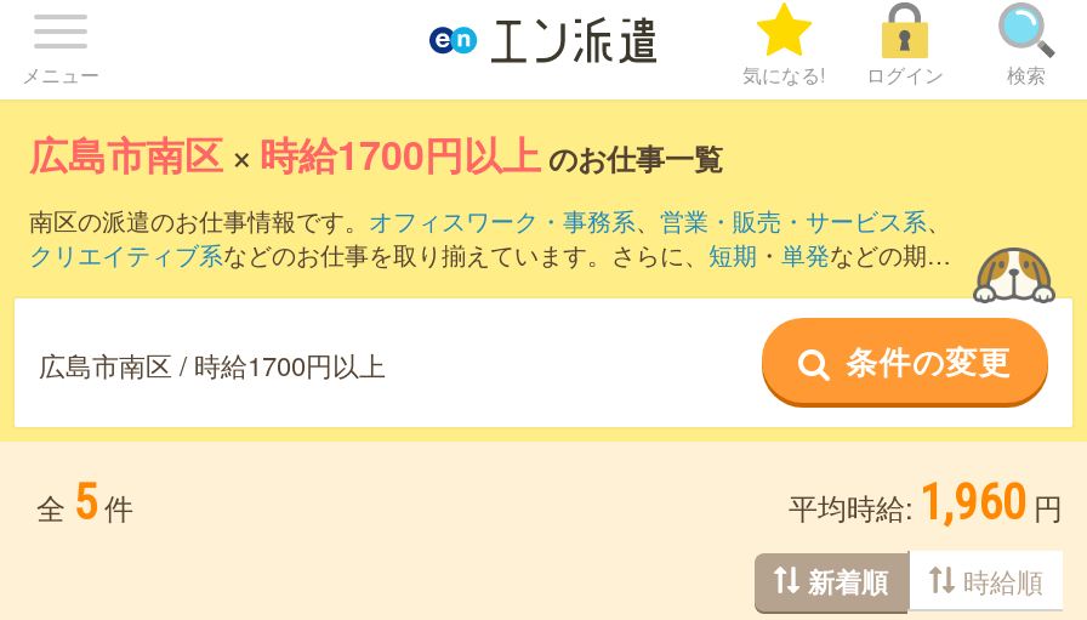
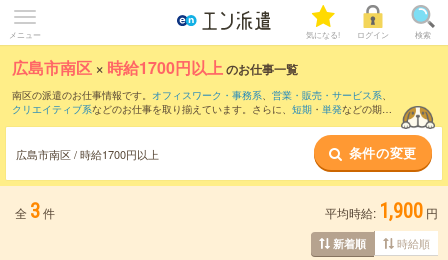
[36,473,133,531] 全 5 件 -> [15,199,55,223] 全 3 件
[789,473,1063,531] 平均時給: 1,960 円 -> [325,199,438,223] 平均時給: 1,900 円

